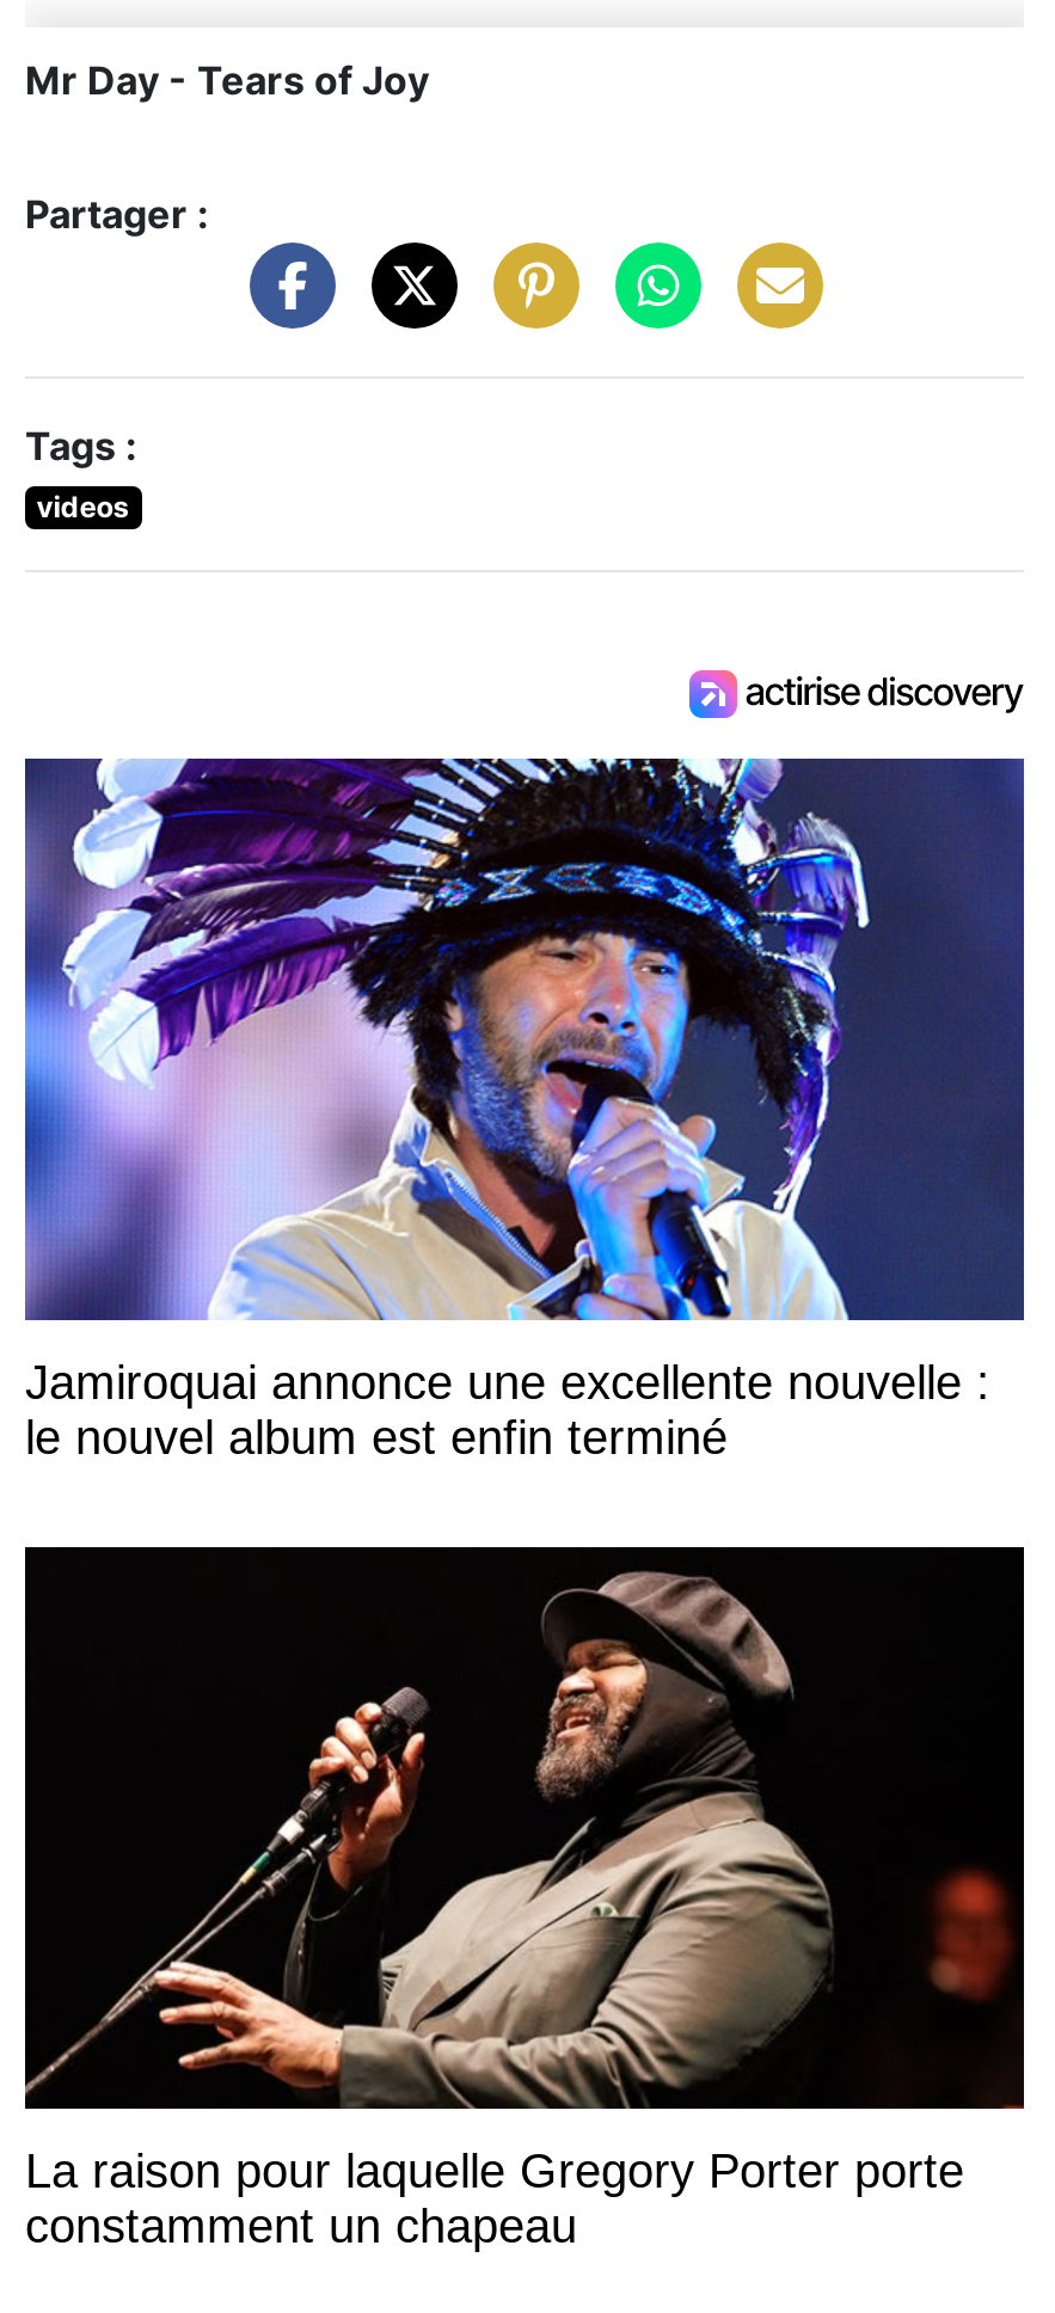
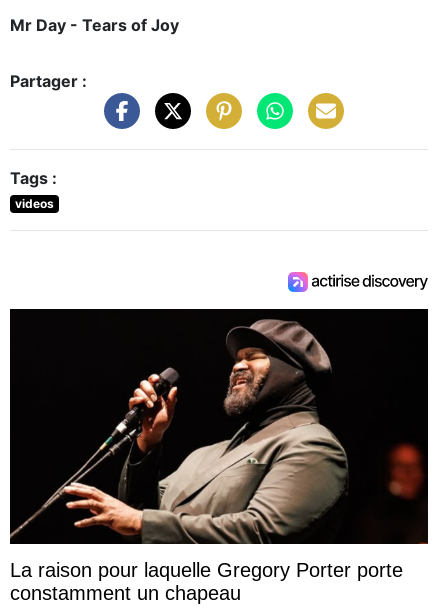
[23,756,1026,1463] [image] | Jamiroquai annonce une excellente nouvelle : | le nouvel album est enfin terminé -> none

